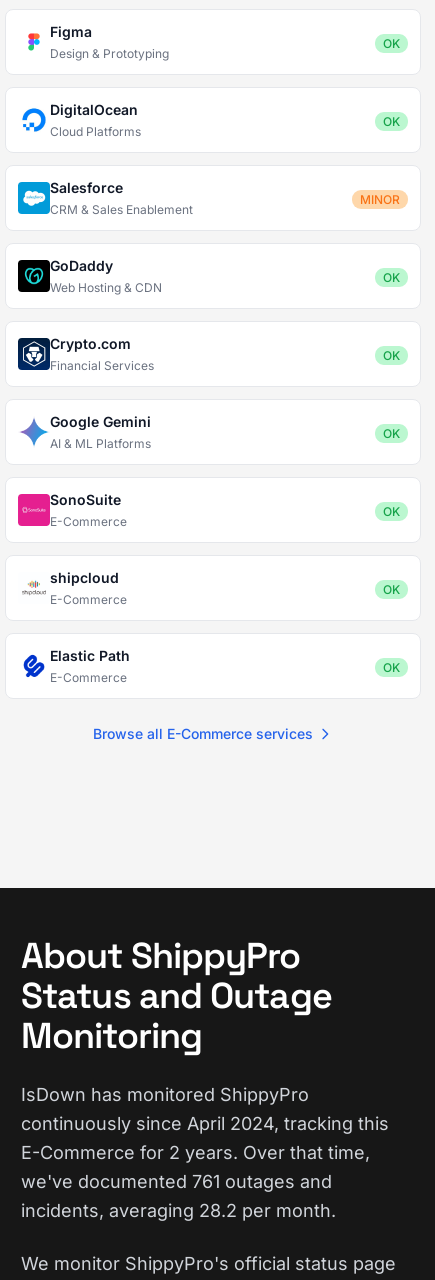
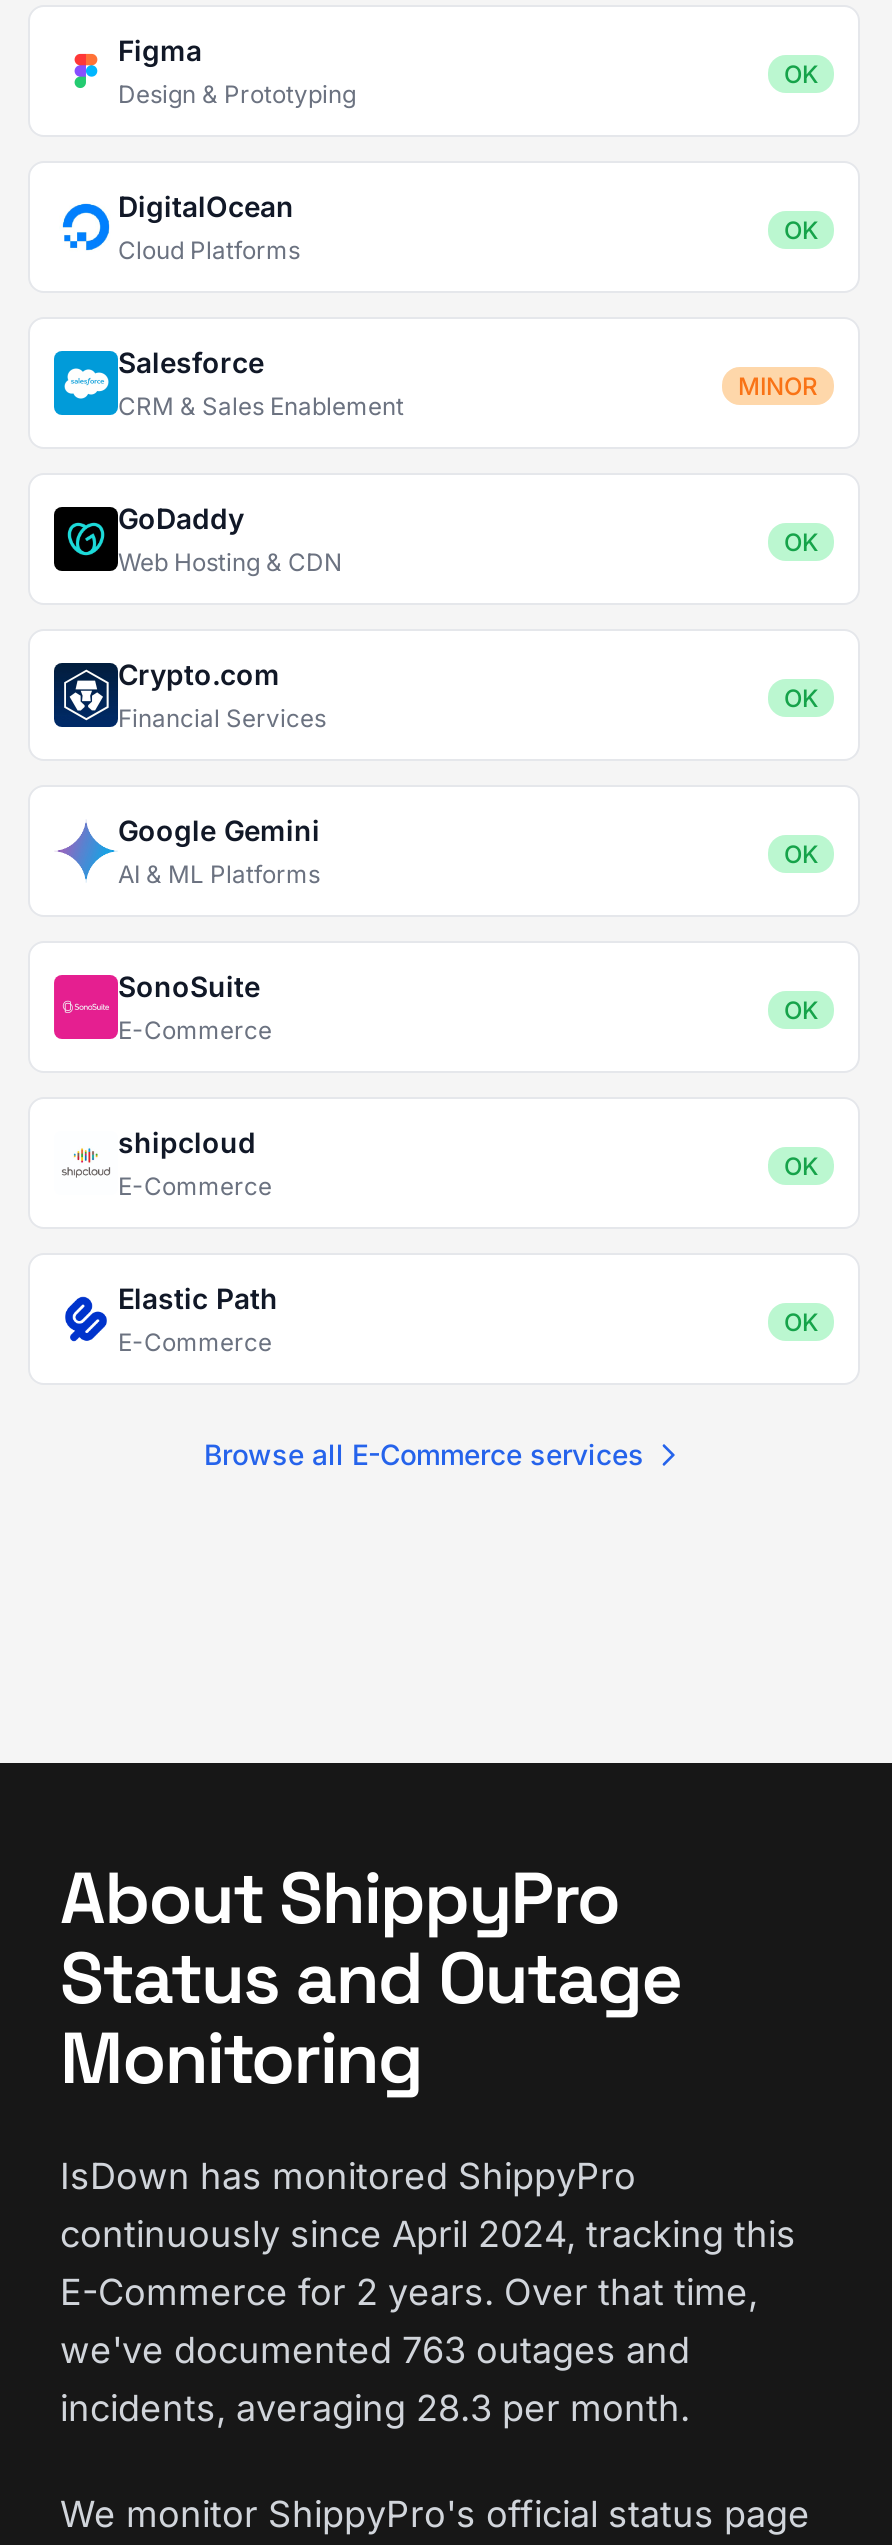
[21,1171,332,1192] we've documented 761 outages and -> [60,2329,690,2371] we've documented 763 outages and
[21,1200,336,1221] incidents, averaging 28.2 per month. -> [60,2387,690,2429] incidents, averaging 28.3 per month.

